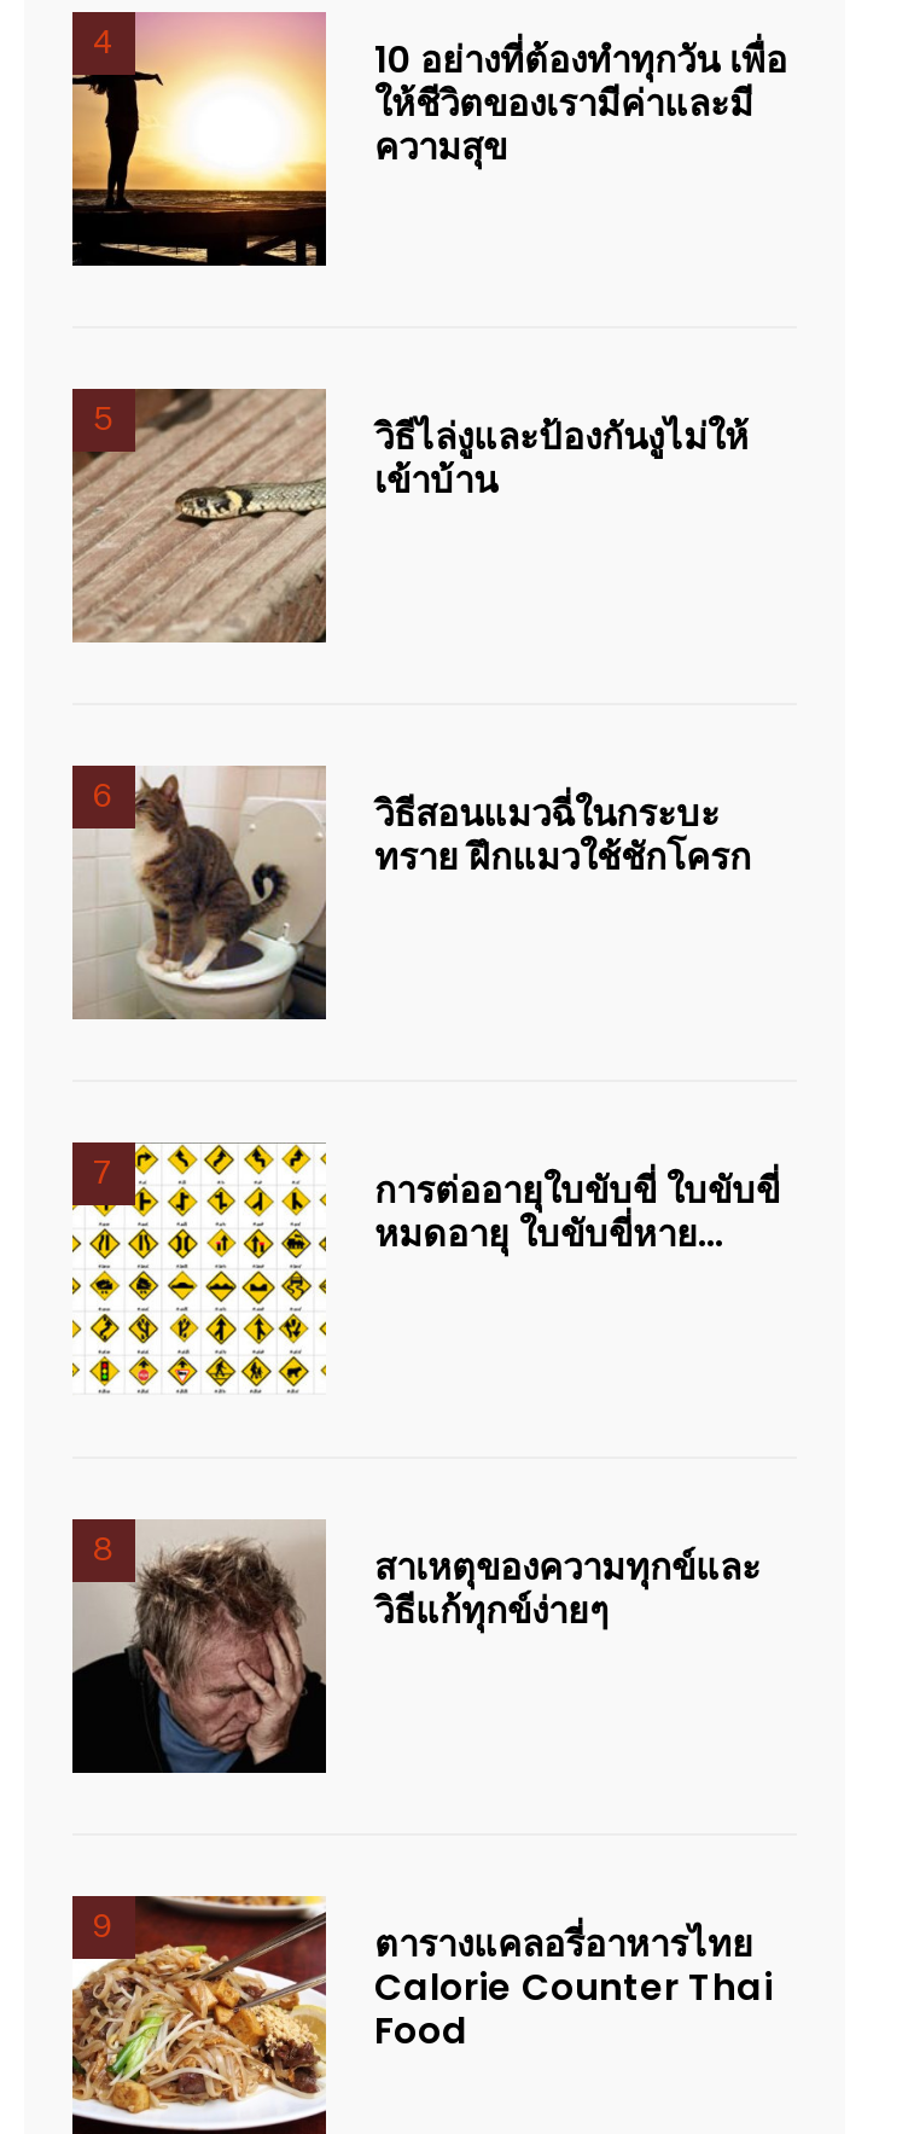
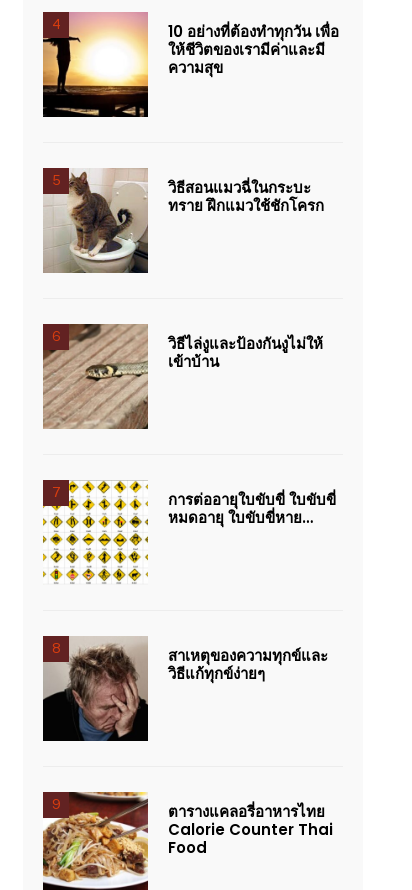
moved [72,385,749,644] -> [43,323,323,429]: [image] | วิธีไล่งูและป้องกันงูไม่ให้ | เข้าบ้าน
moved [72,764,751,1023] -> [43,167,324,274]: [image] | วิธีสอนแมวฉี่ในกระบะ | ทราย ฝึกแมวใช้ชักโครก

